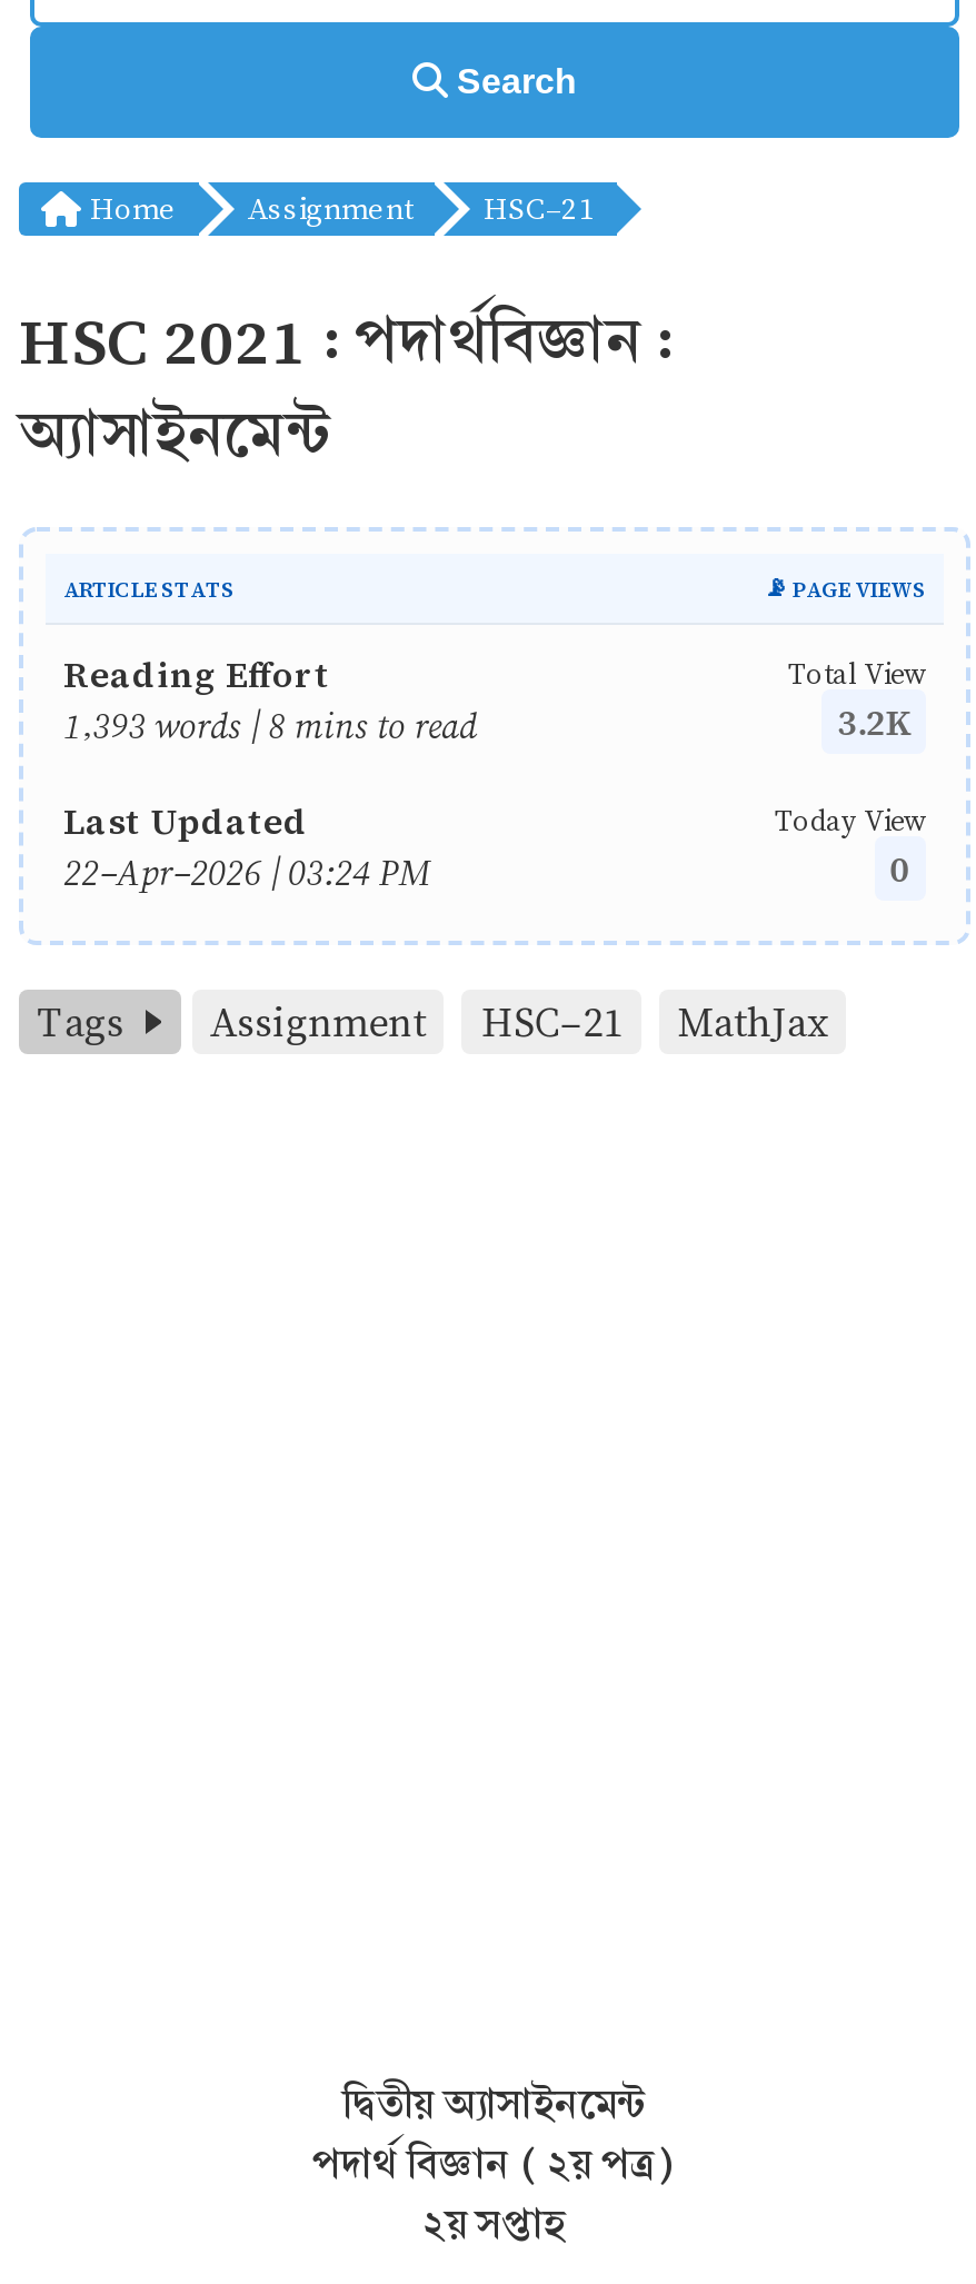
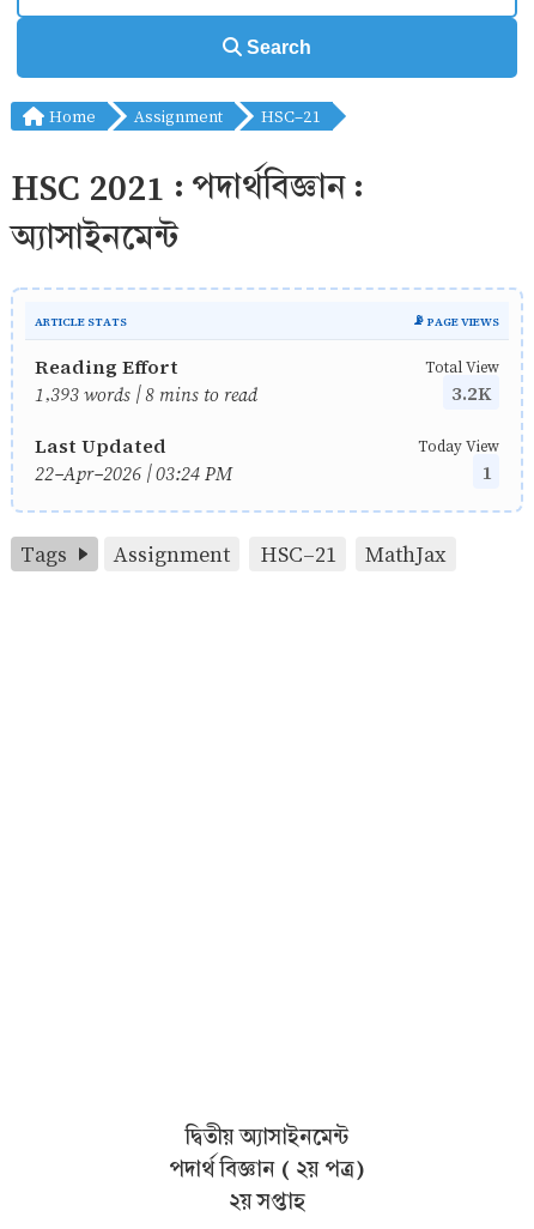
[890,843,912,894] 0 -> [481,457,492,485] 1

